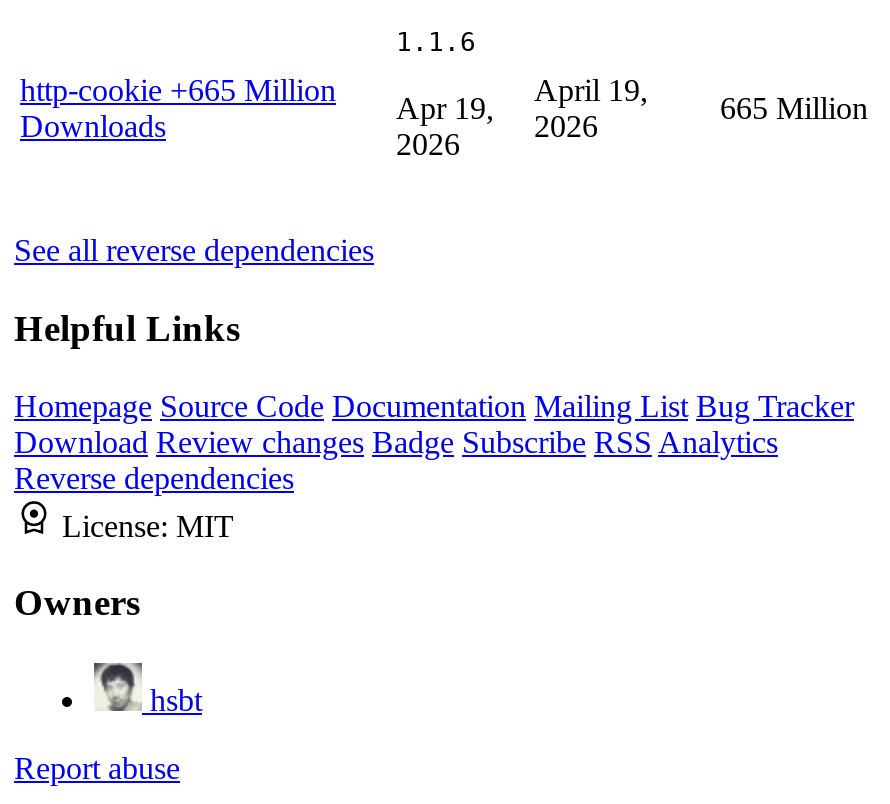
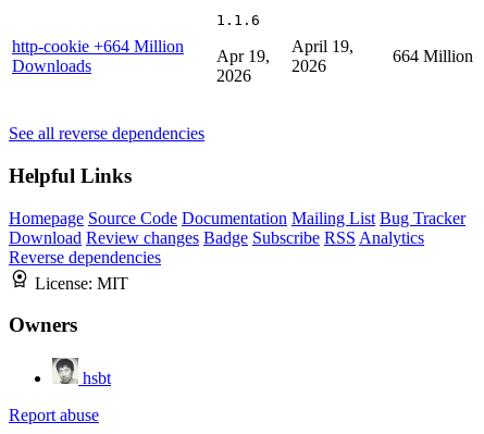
[20,73,336,107] http-cookie +665 Million -> [12,37,184,56] http-cookie +664 Million
[720,91,868,125] 665 Million -> [393,47,473,65] 664 Million

